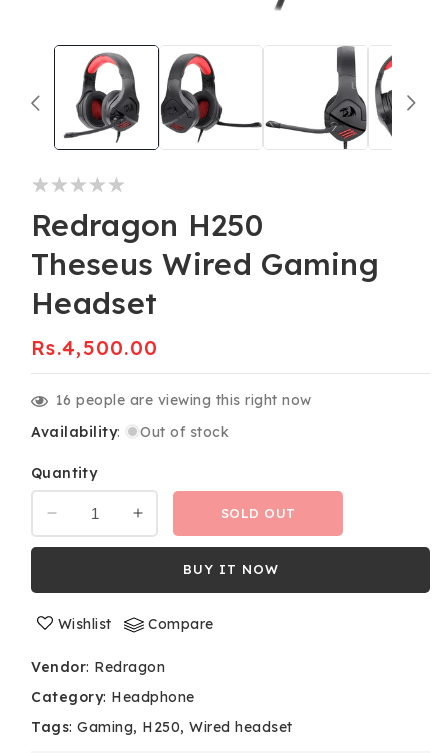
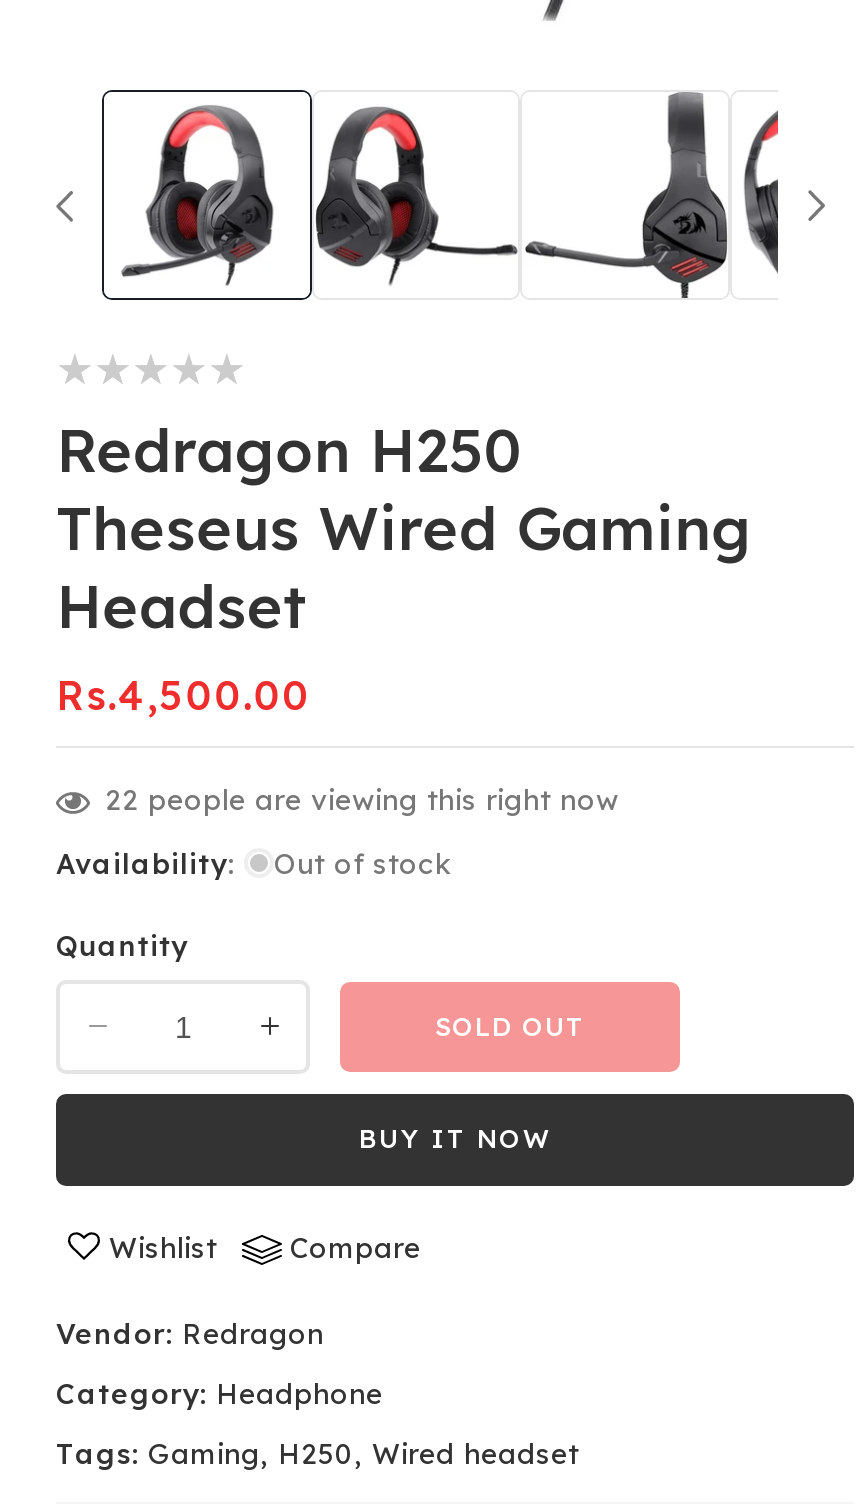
[55,391,311,409] 16 people are viewing this right now -> [105,782,619,818] 22 people are viewing this right now

